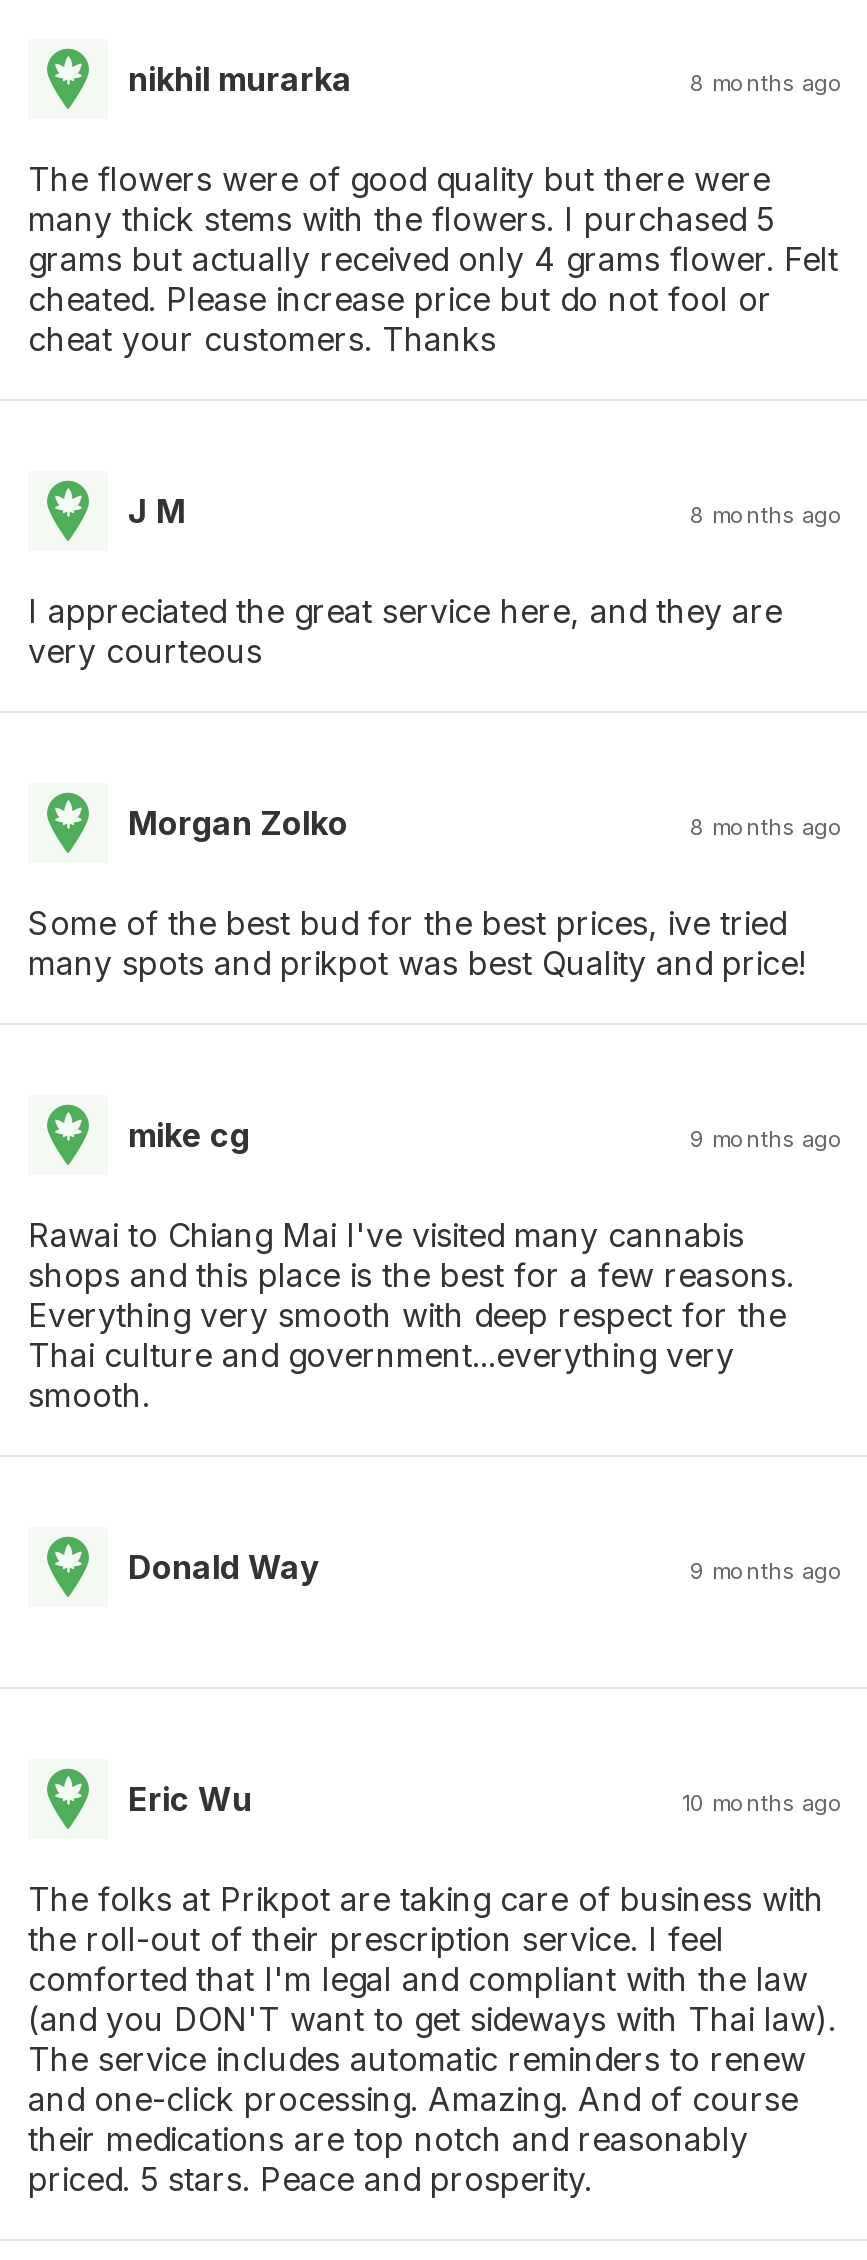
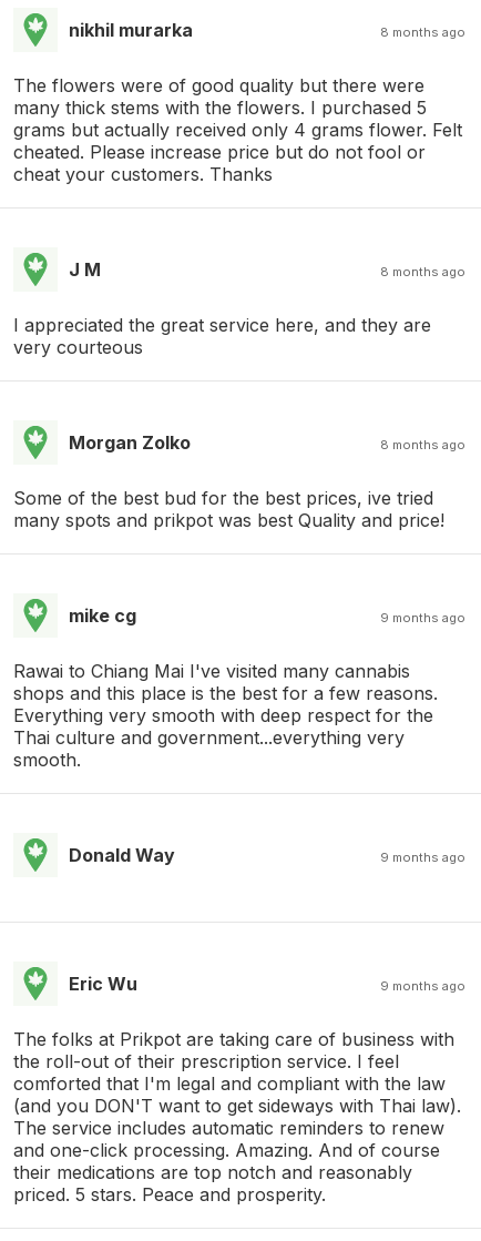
[682,1790,844,1818] 10 months ago -> [380,978,465,994] 9 months ago

